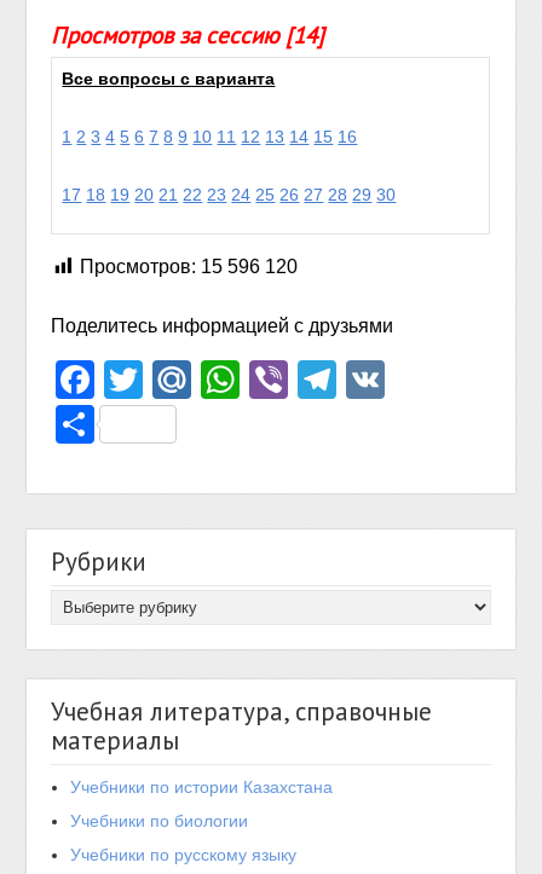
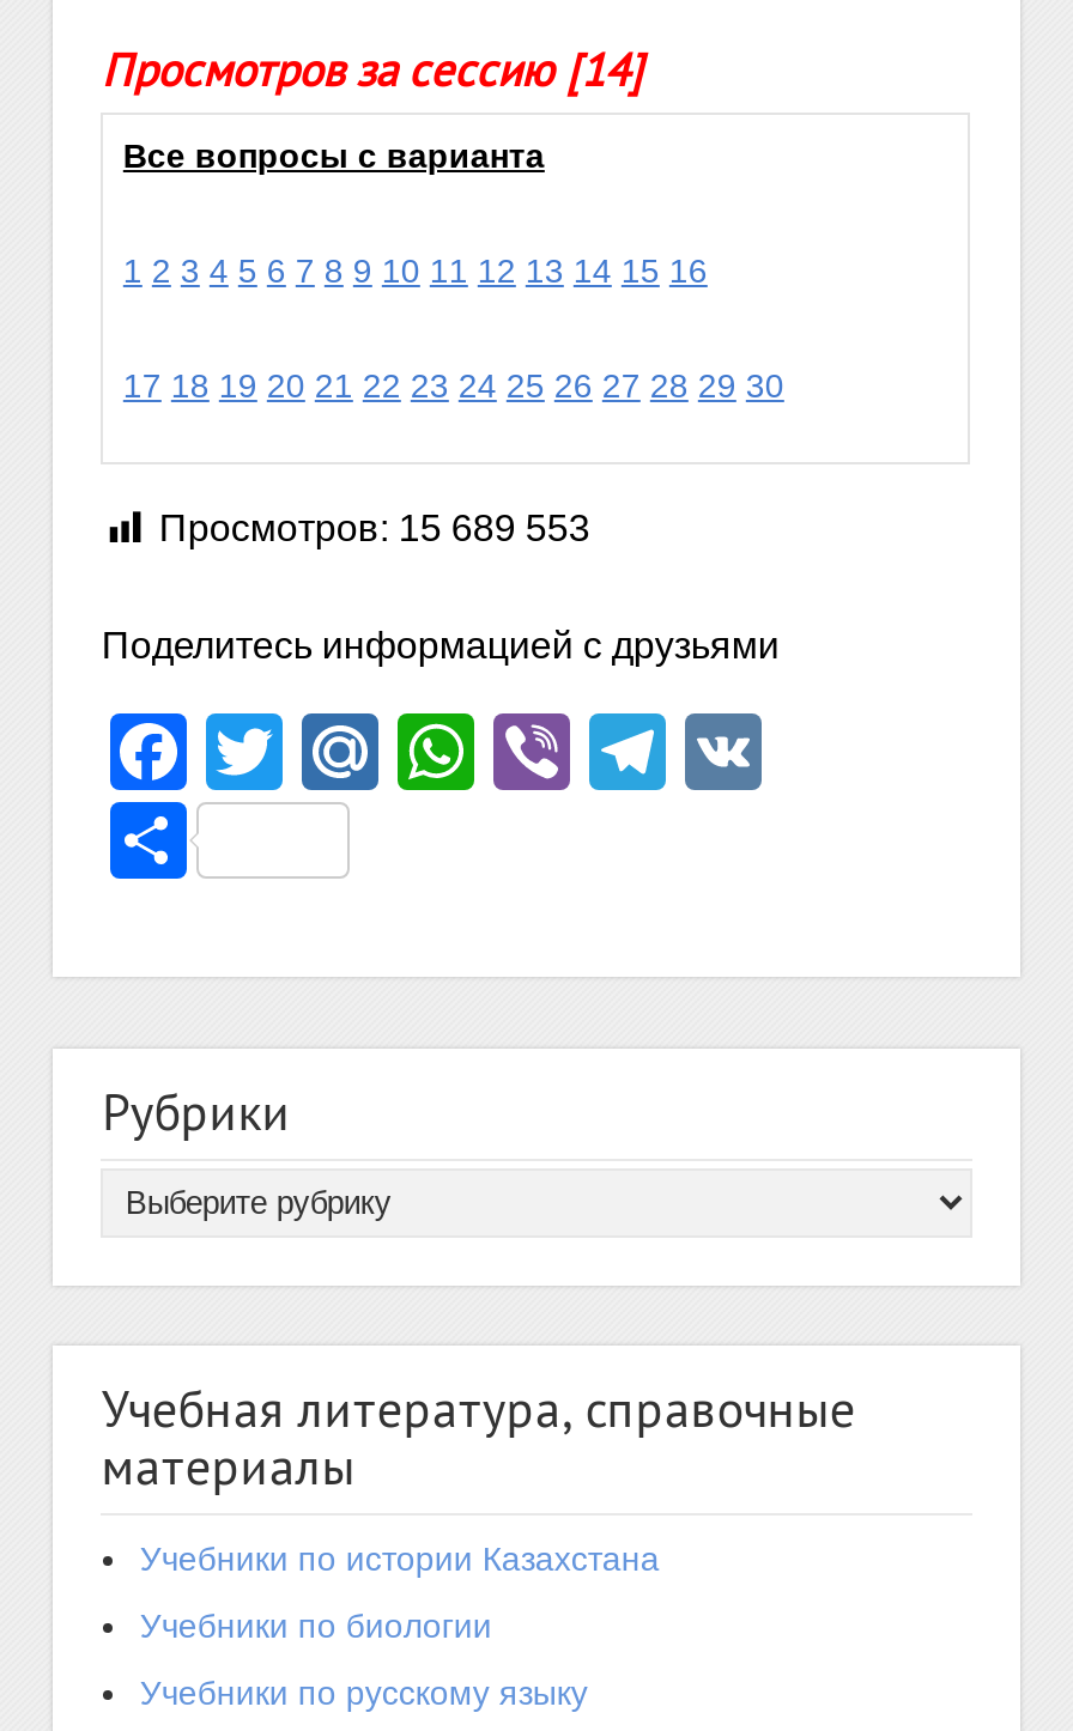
[80,256,298,277] Просмотров: 15 596 120 -> [159,508,590,548] Просмотров: 15 689 553

